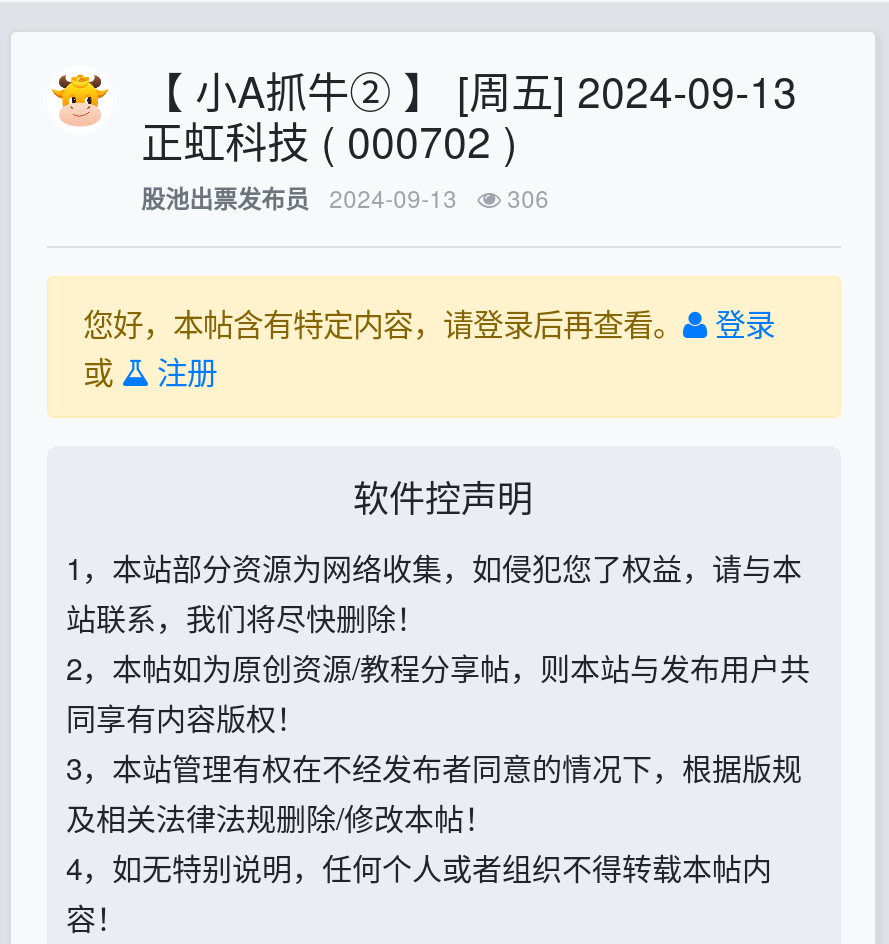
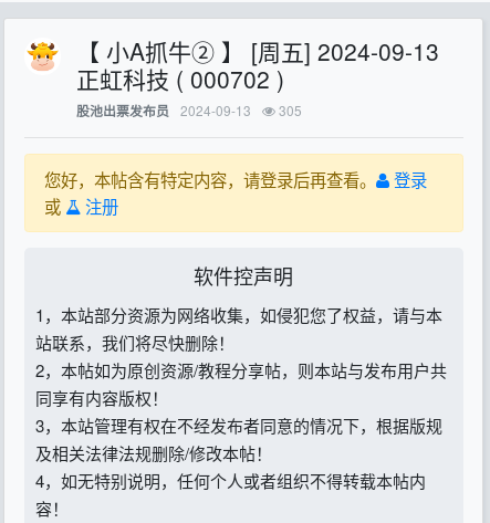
[141,181,549,217] 股池出票发布员 2024-09-13 306 -> [76,101,302,121] 股池出票发布员 2024-09-13 305

